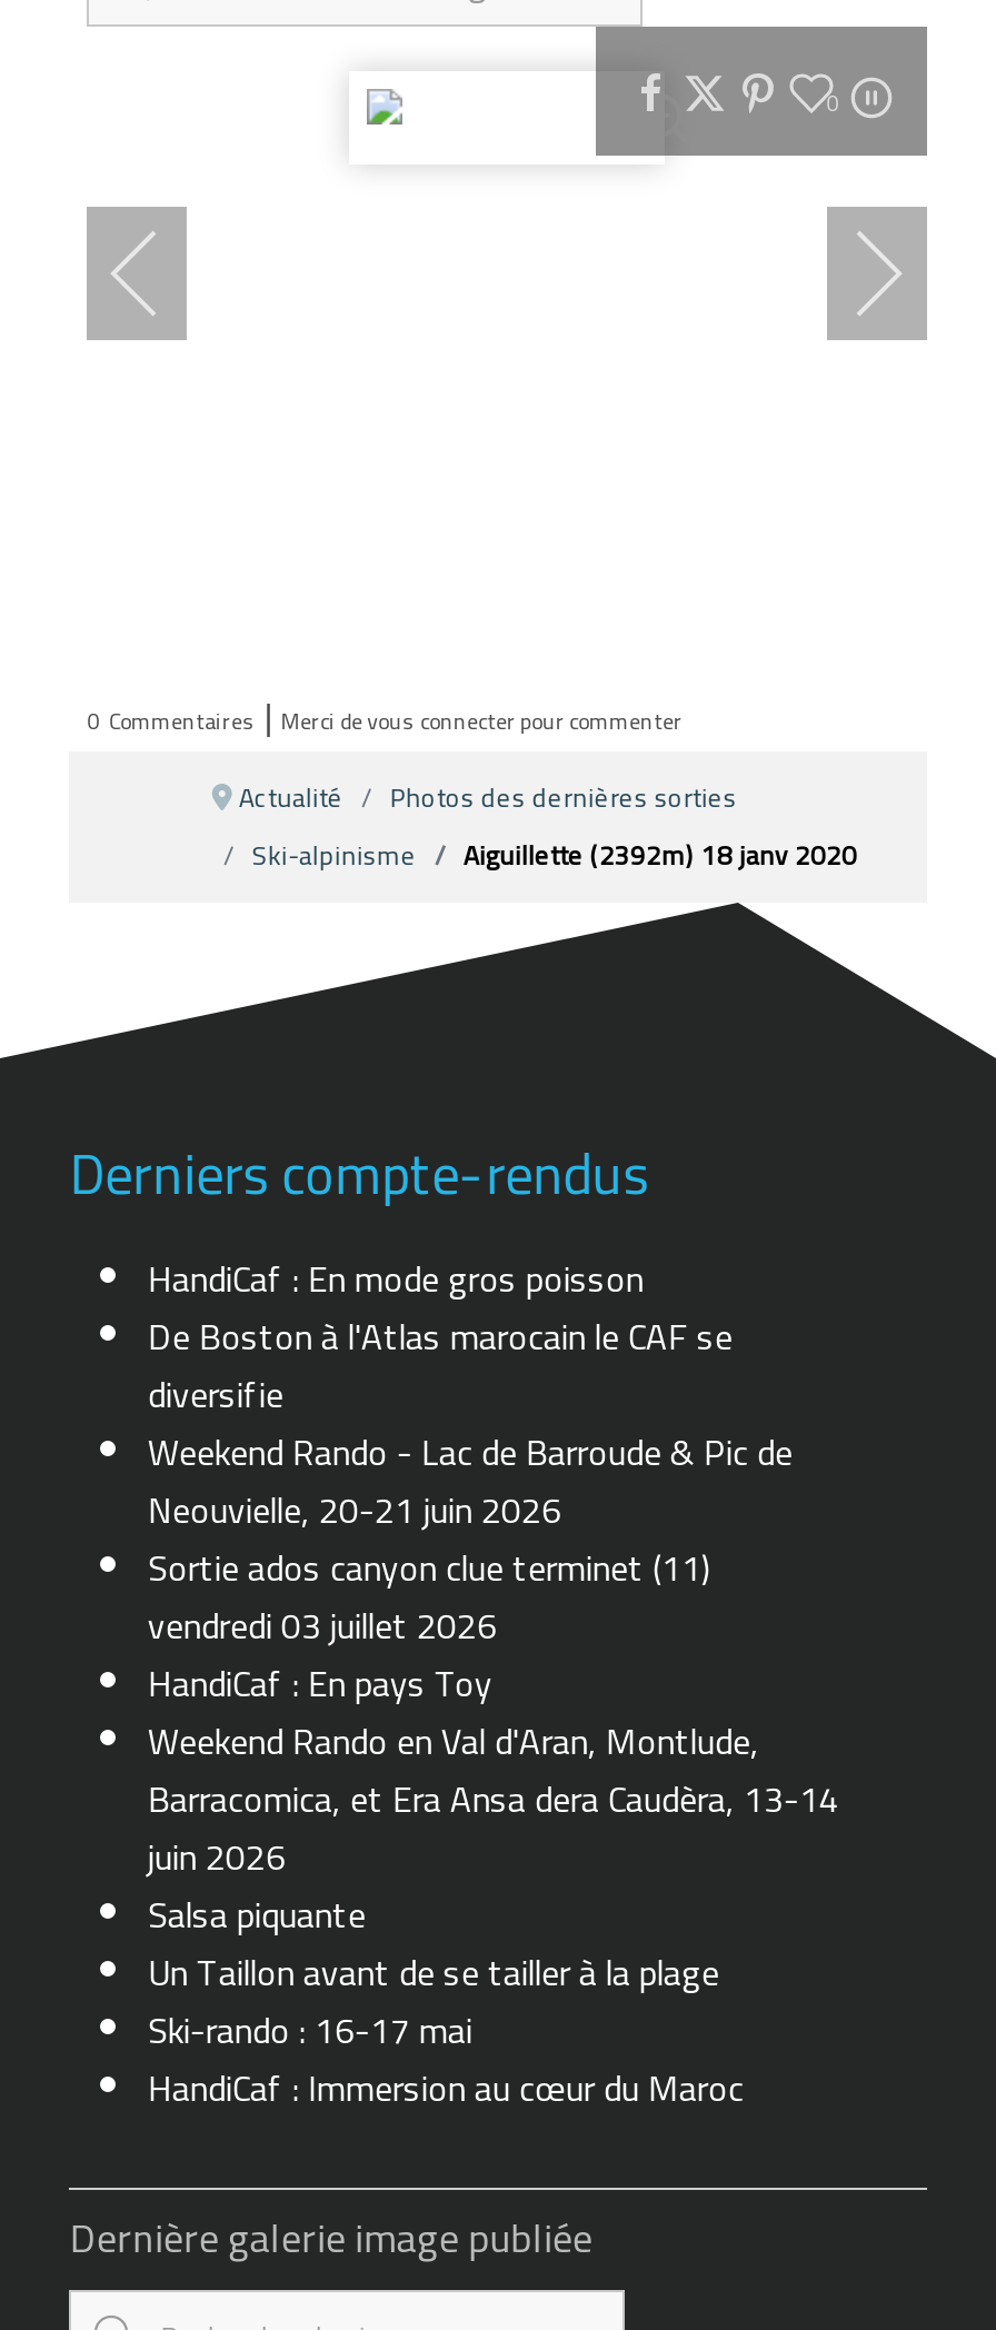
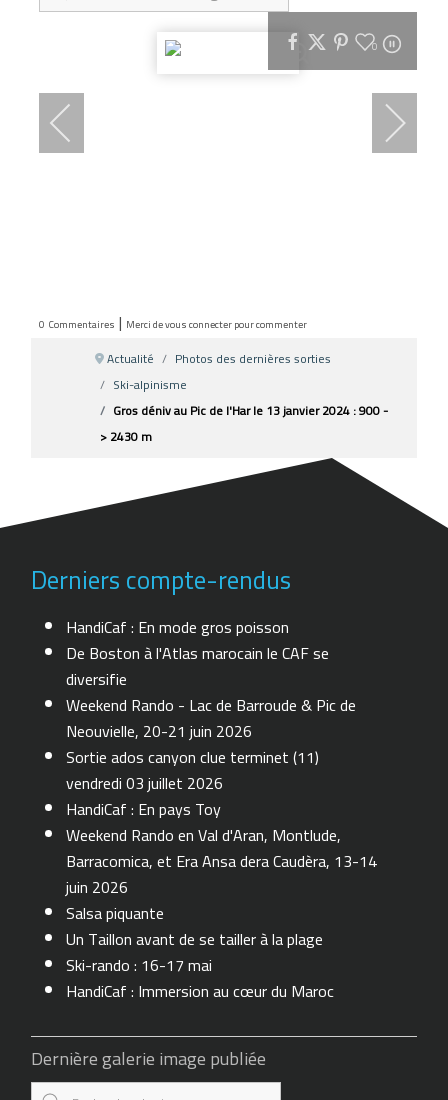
[463,829,857,880] Aiguillette (2392m) 18 janv 2020 -> [100,399,388,448] Gros déniv au Pic de l'Har le 13 janvier 2024 : 900 - | > 2430 m

